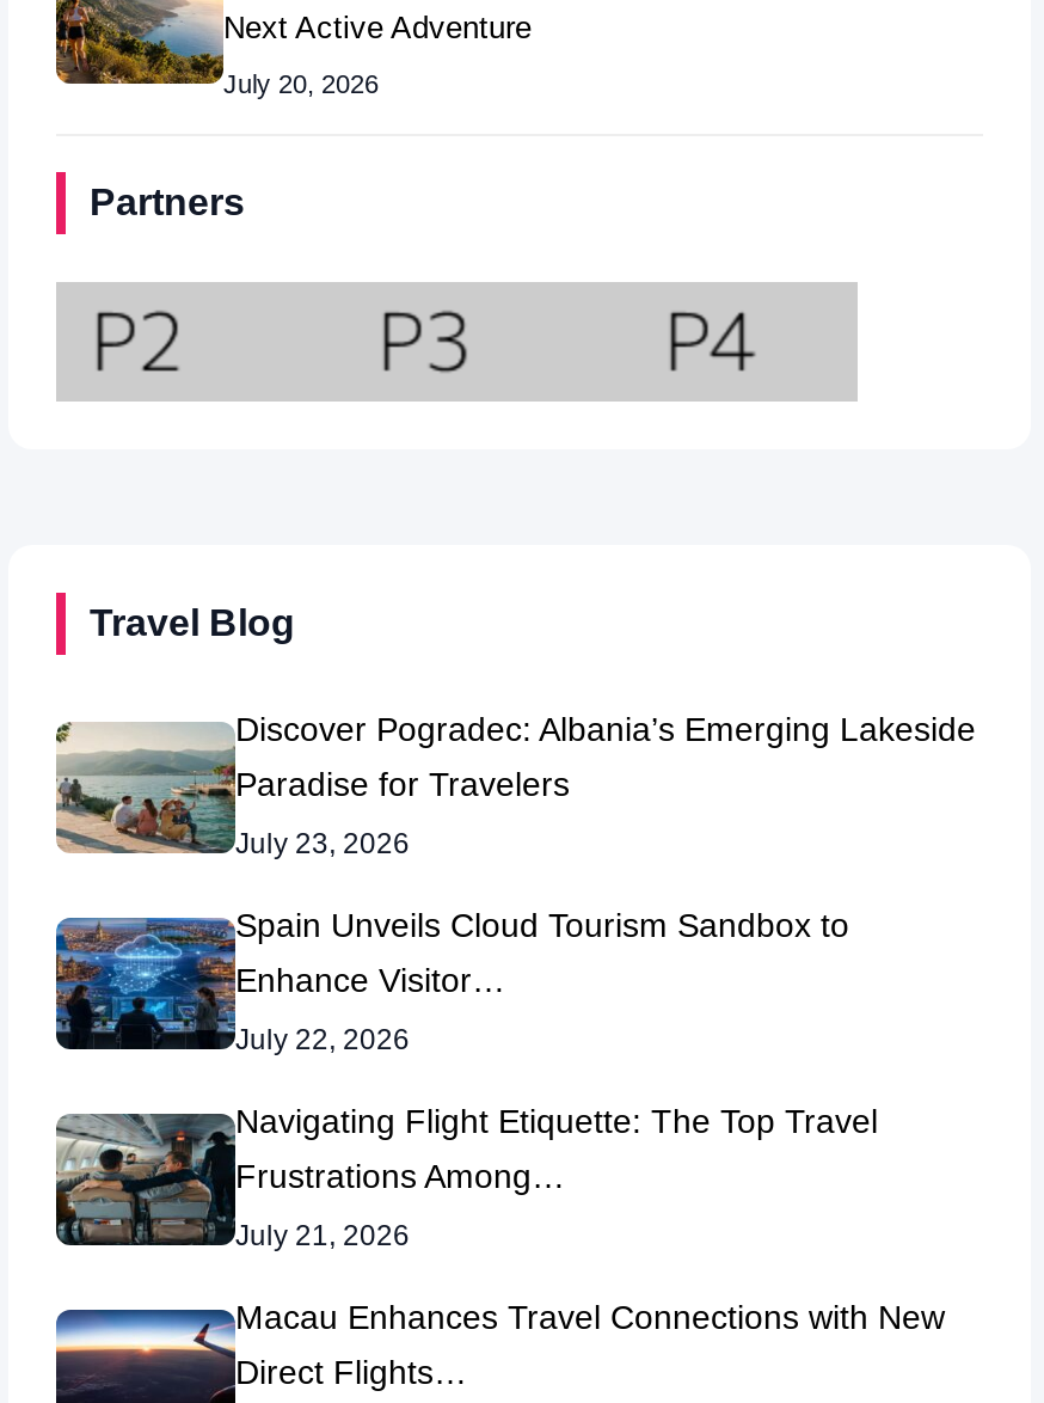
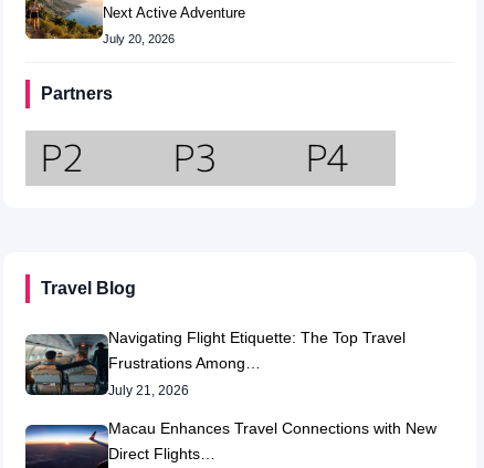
[56,710,976,1056] [image] | Discover Pogradec: Albania’s Emerging Lakeside | Paradise for Travelers | July 23, 2026 | Spain Unveils Cloud Tourism Sandbox to | Enhance Visitor… | July 22, 2026 -> none
[54,918,202,1052] [image] -> none

